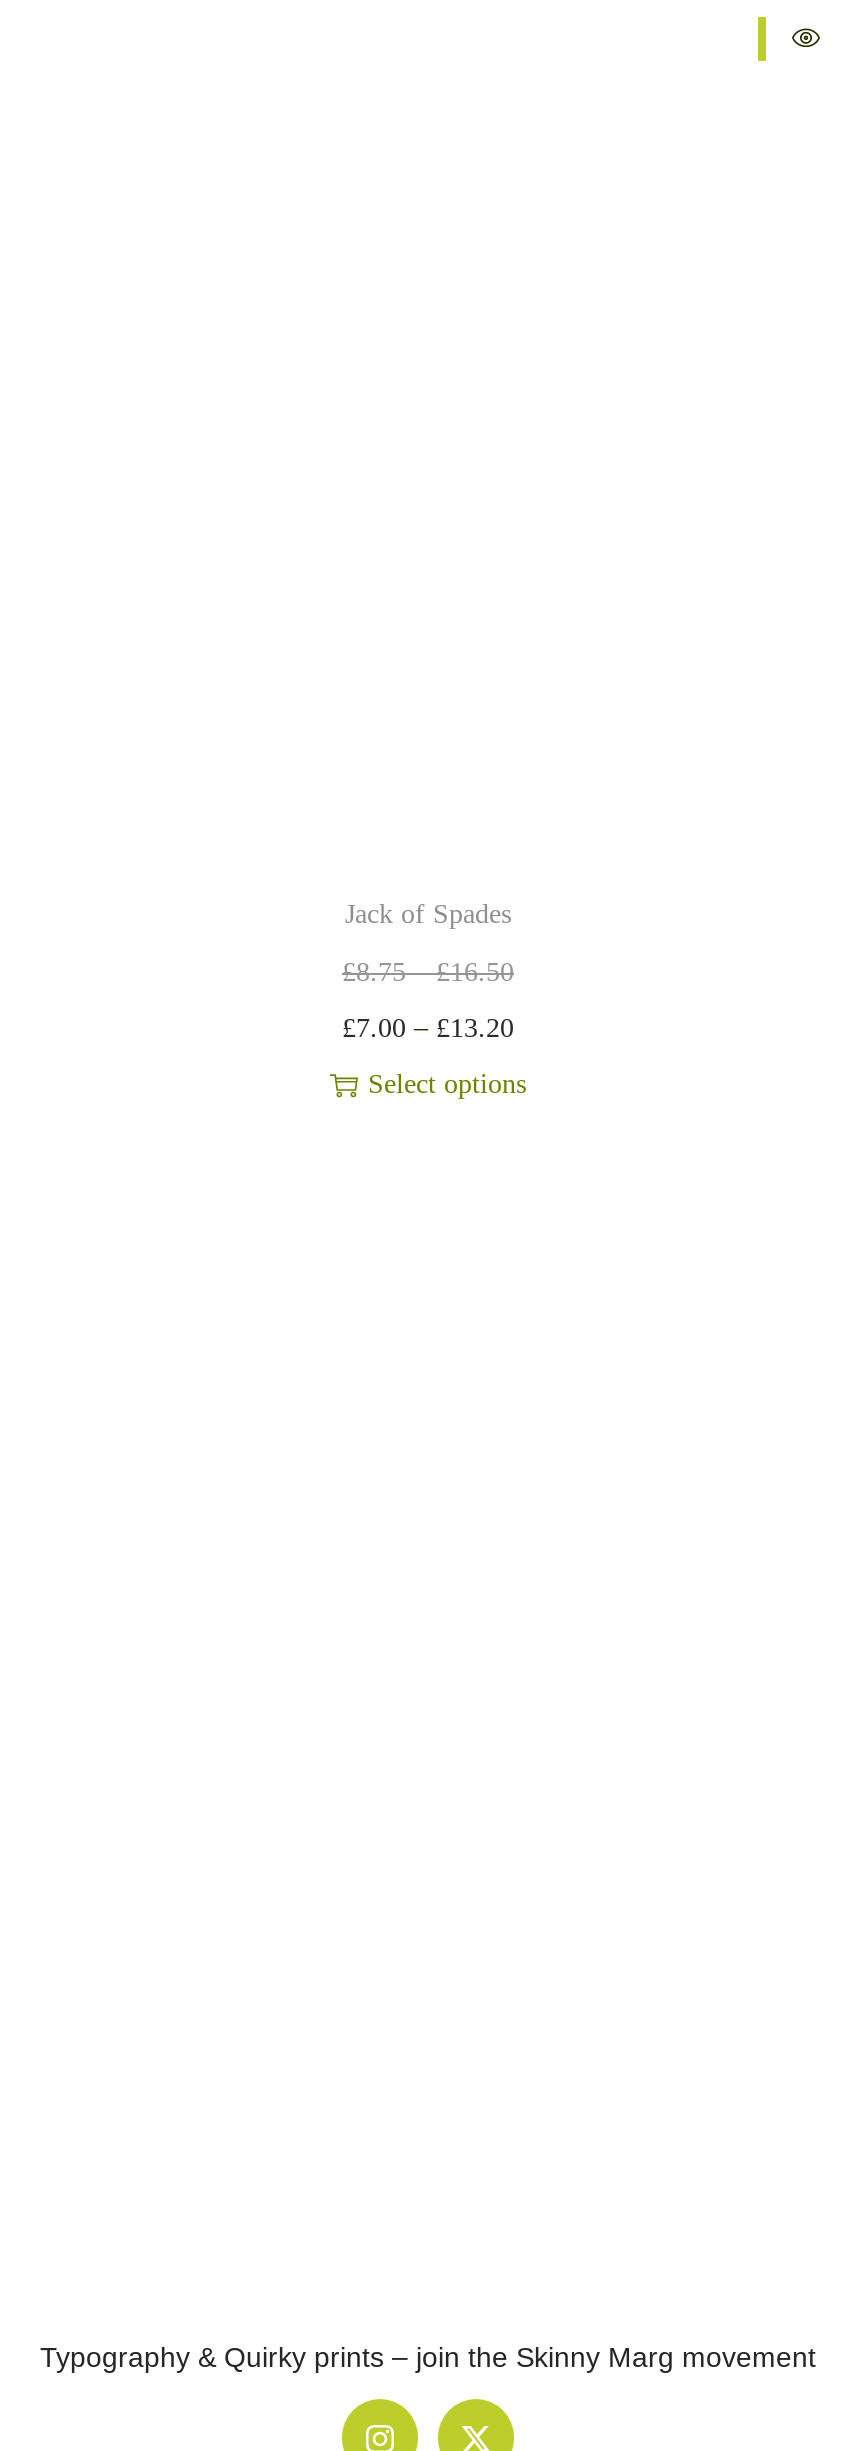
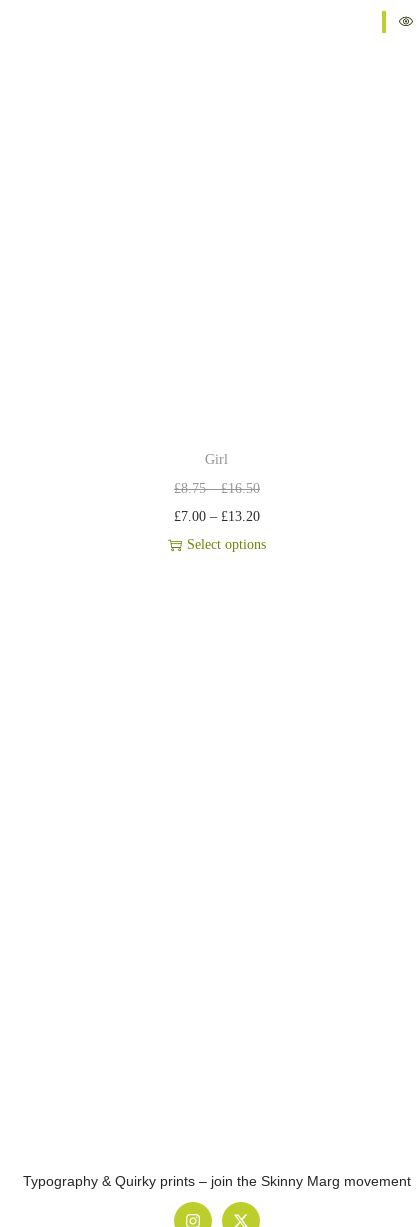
[345,900,511,930] Jack of Spades -> [205,451,228,466] Girl

